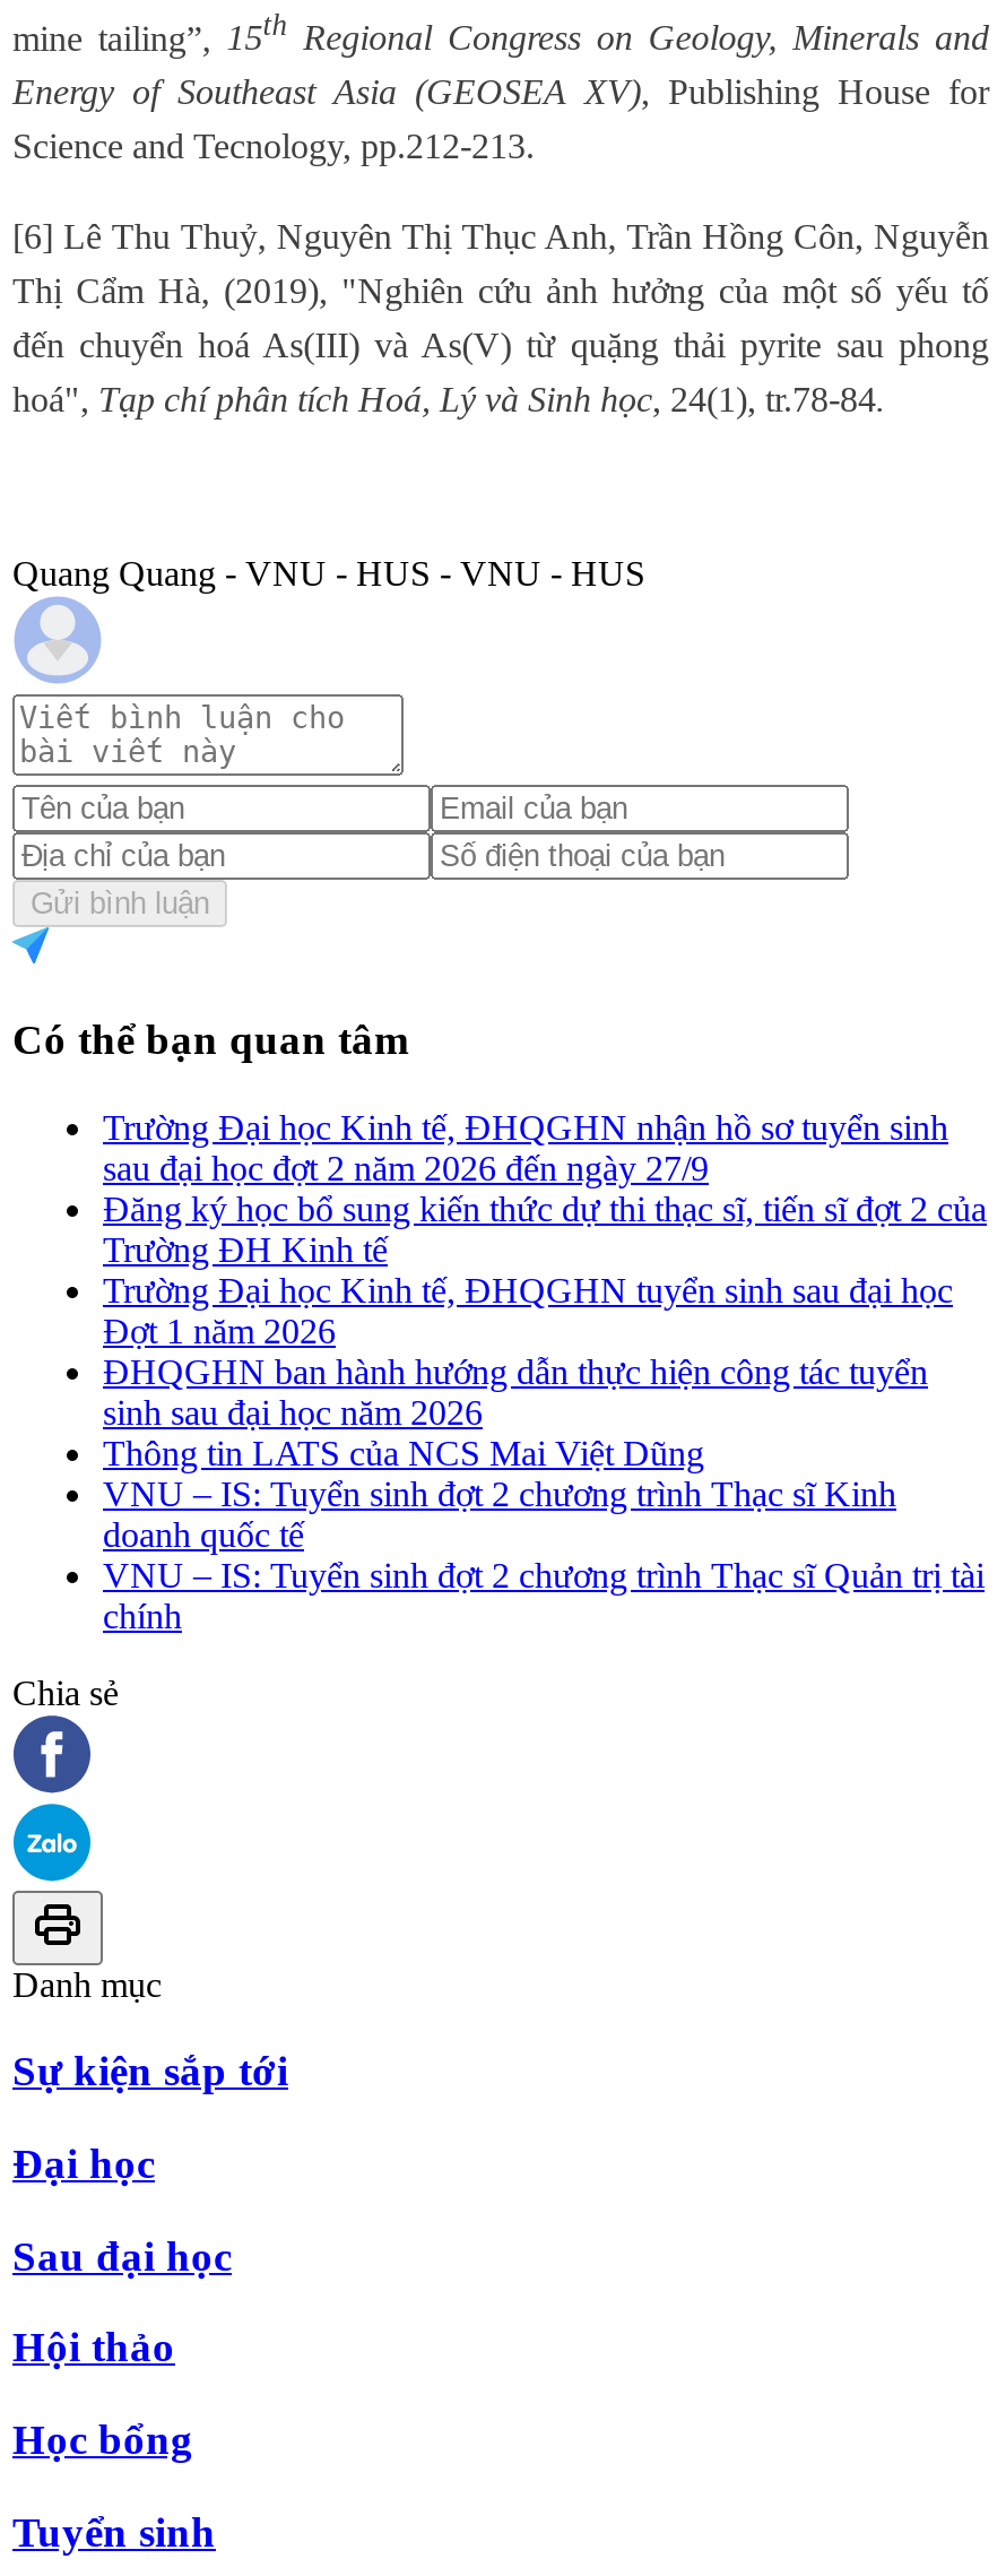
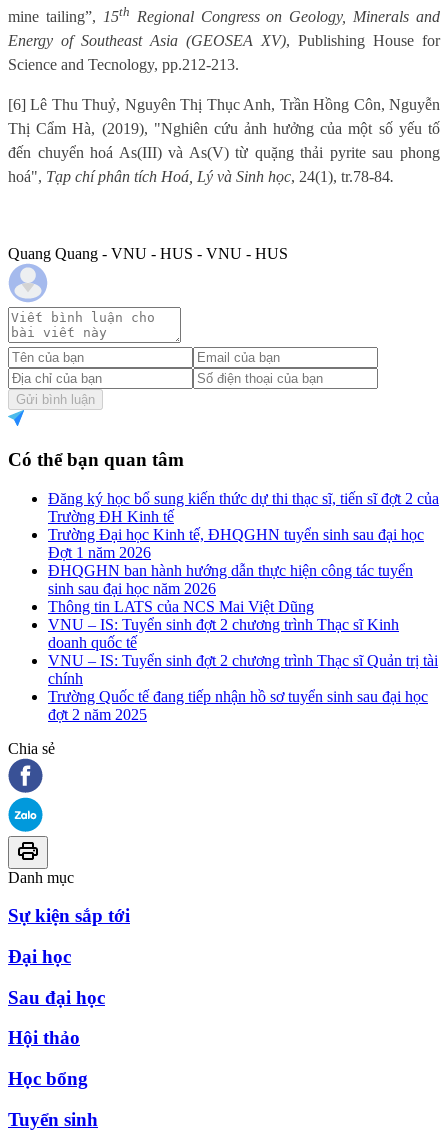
[103,1107,948,1186] Trường Đại học Kinh tế, ĐHQGHN nhận hồ sơ tuyển sinh | sau đại học đợt 2 năm 2026 đến ngày 27/9 -> none
moved [103,1188,987,1634] -> [48,489,439,686]: Đăng ký học bổ sung kiến thức dự thi thạc sĩ, tiến sĩ đợt 2 của | Trường ĐH Kinh tế | Trường Đại học Kinh tế, ĐHQGHN tuyển sinh sau đại học | ... | VNU – IS: Tuyển sinh đợt 2 chương trình Thạc sĩ Quản trị tài | chính
none -> [48,687,428,722] Trường Quốc tế đang tiếp nhận hồ sơ tuyển sinh sau đại học | đợt 2 năm 2025

